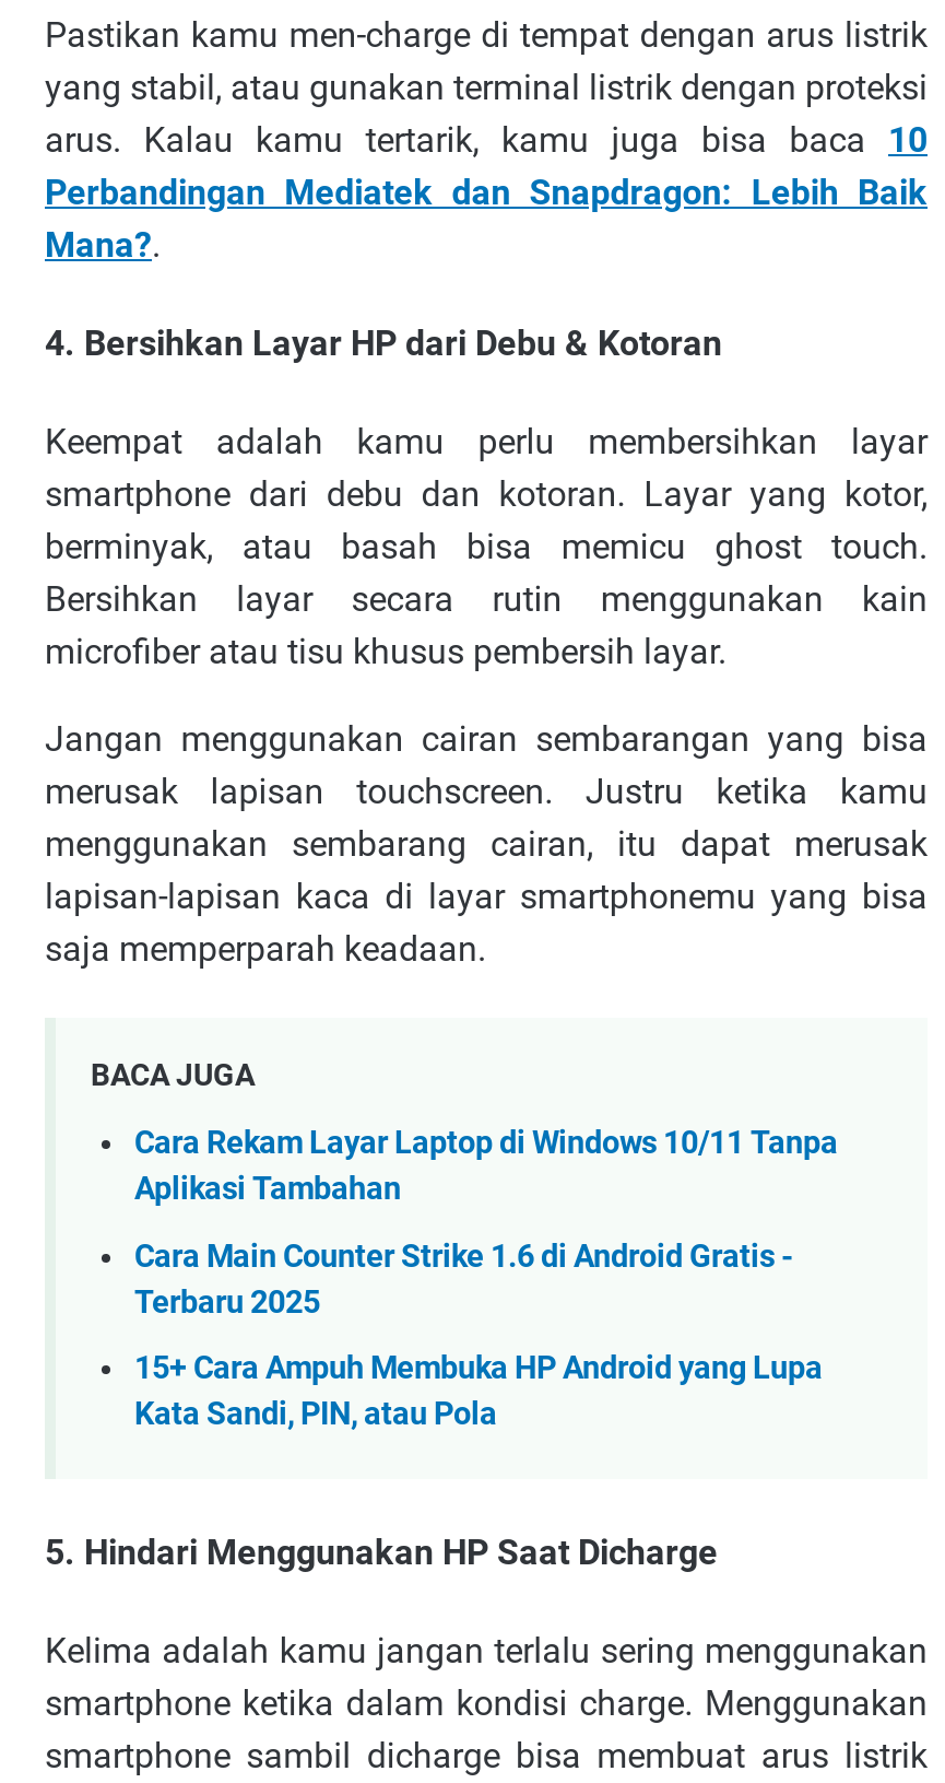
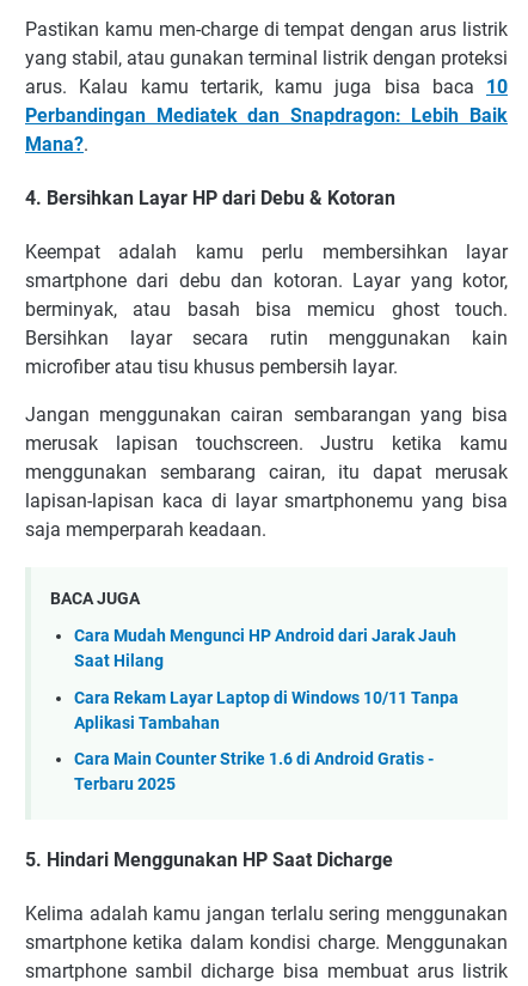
none -> [74,626,456,671] Cara Mudah Mengunci HP Android dari Jarak Jauh | Saat Hilang
moved [134,1125,838,1321] -> [74,688,459,795]: Cara Rekam Layar Laptop di Windows 10/11 Tanpa | Aplikasi Tambahan | Cara Main Counter Strike 1.6 di Android Gratis - | Terbaru 2025
[134,1351,823,1434] 15+ Cara Ampuh Membuka HP Android yang Lupa | Kata Sandi, PIN, atau Pola -> none

